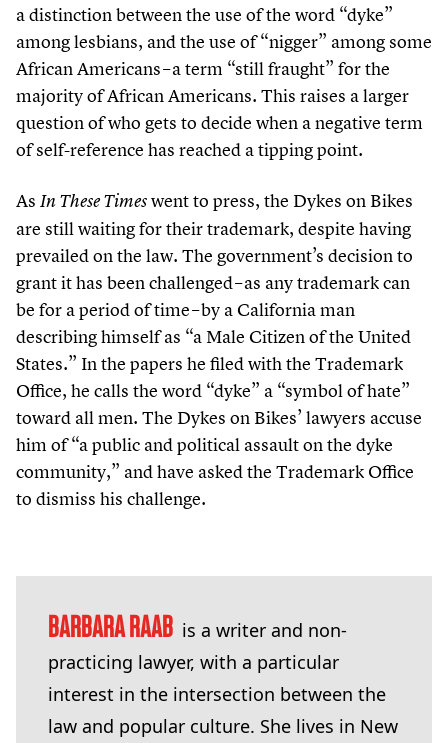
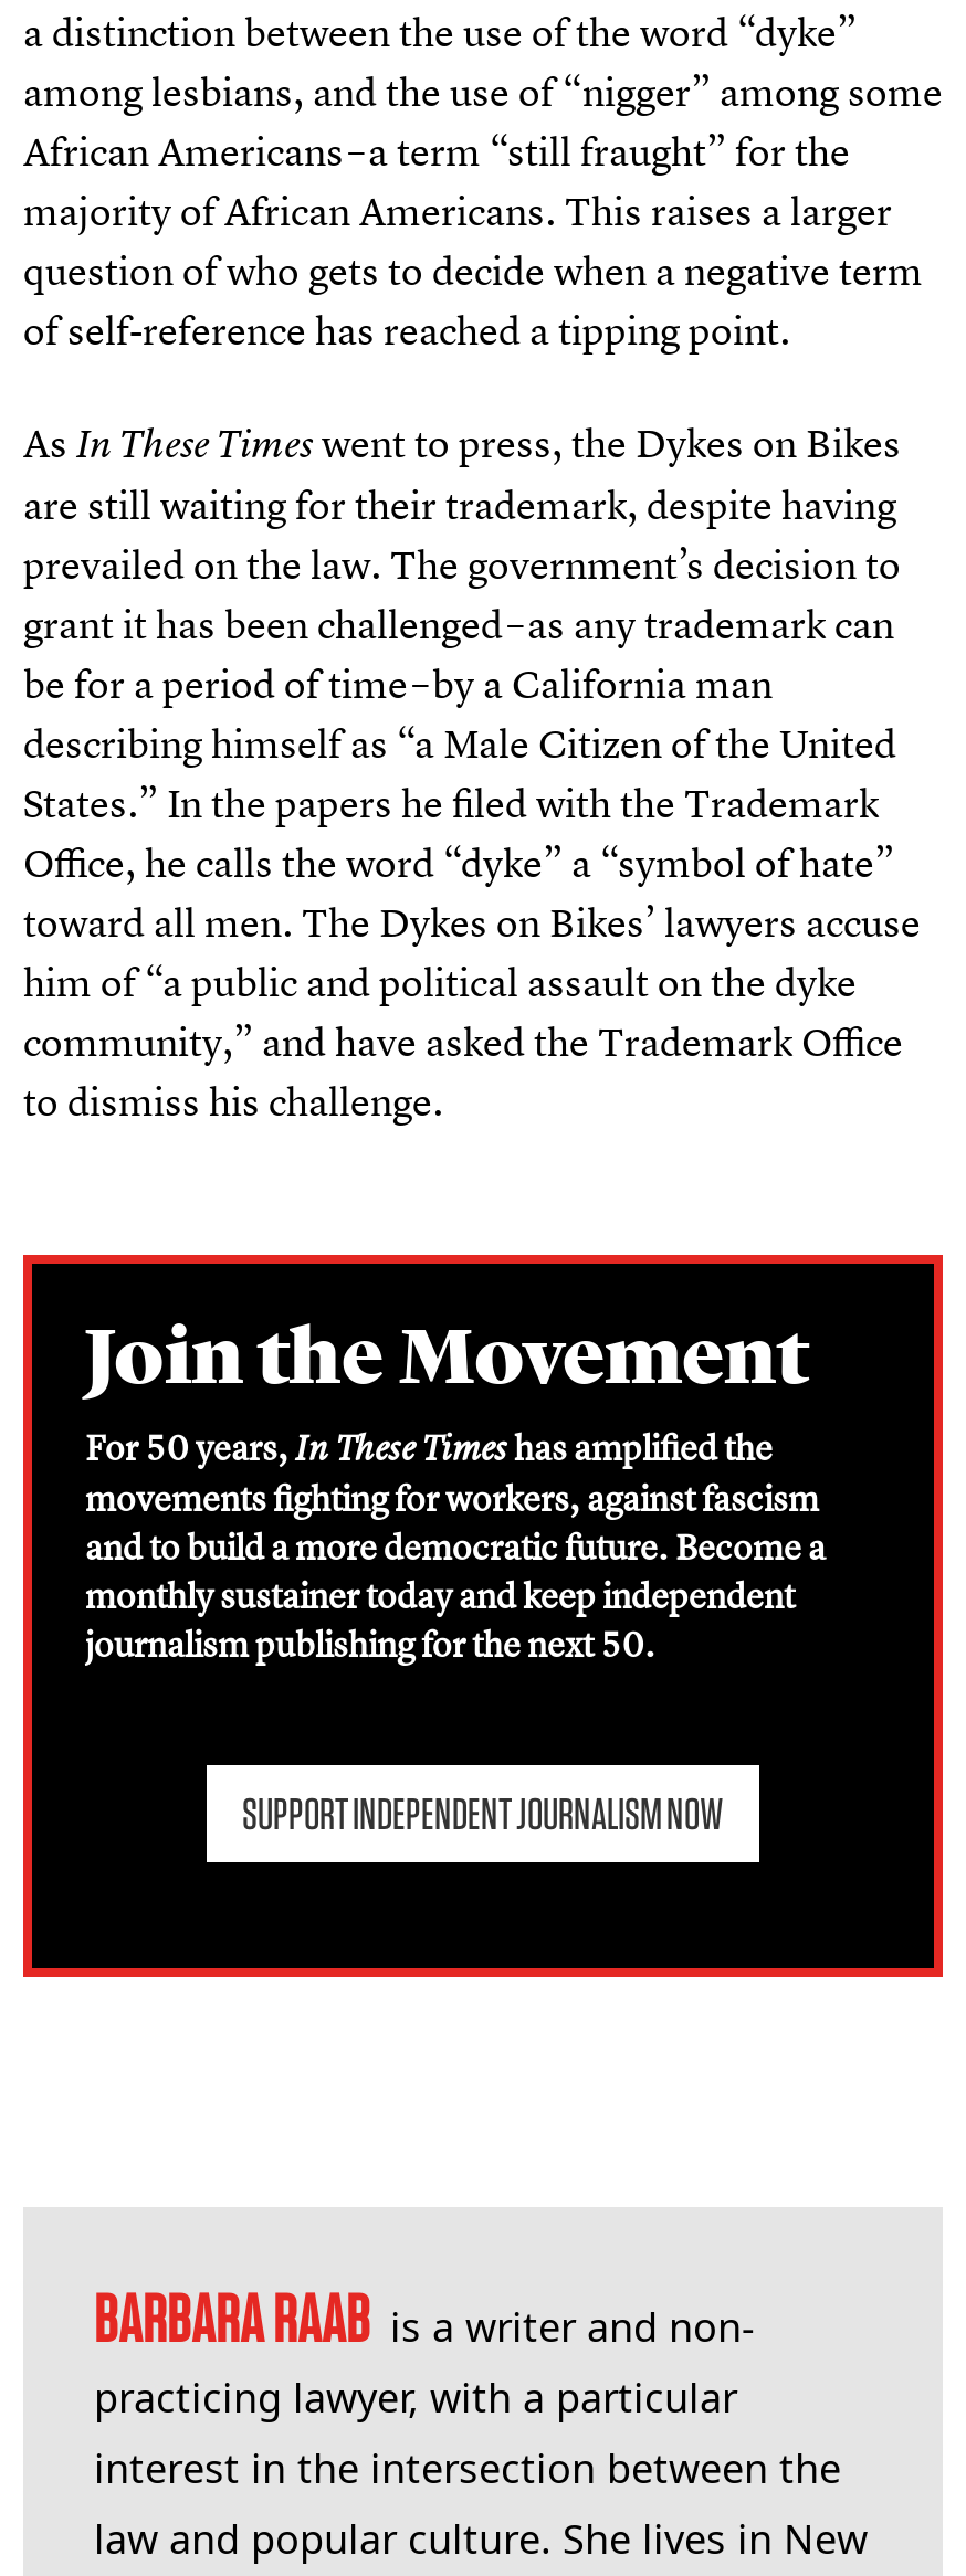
none -> [21,1253,945,1979] [image] | Join the Movement | For 50 years,In These Timeshas amplified the | movements fighting for workers, against fascism | and to build a more democratic future. Become a | monthly sustainer today and keep independent | journalism publishing for the next 50. | SUPPORT INDEPENDENT JOURNALISM NOW

